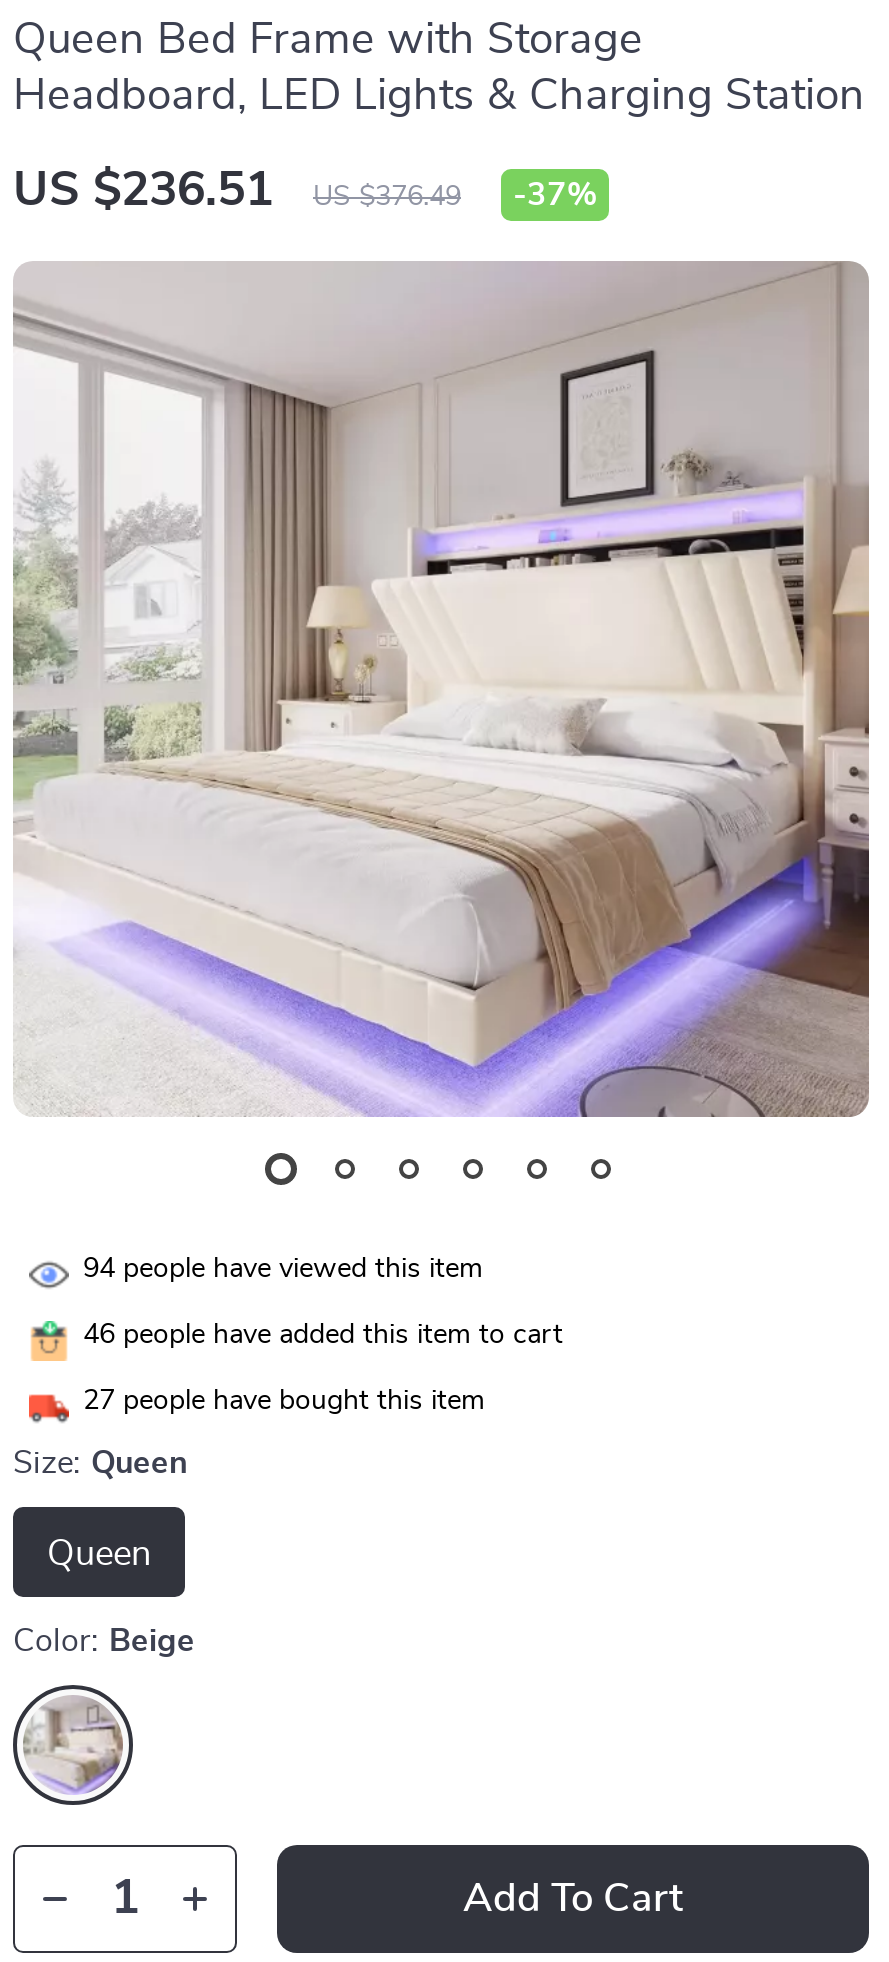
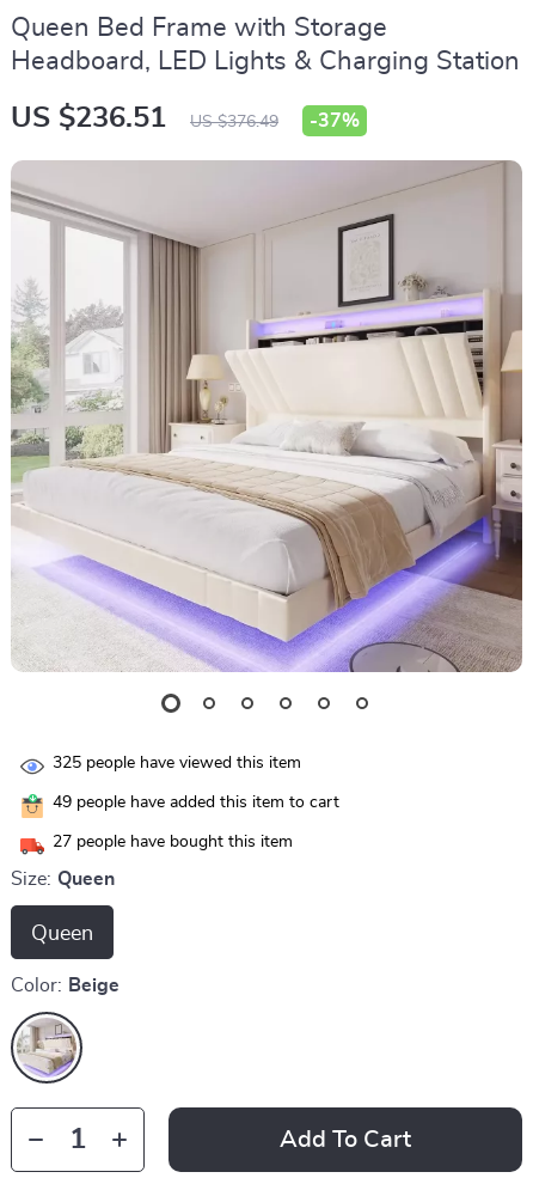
[83,1255,483,1283] 94 people have viewed this item -> [53,755,301,772] 325 people have viewed this item
[83,1321,563,1349] 46 people have added this item to cart -> [53,794,339,811] 49 people have added this item to cart

